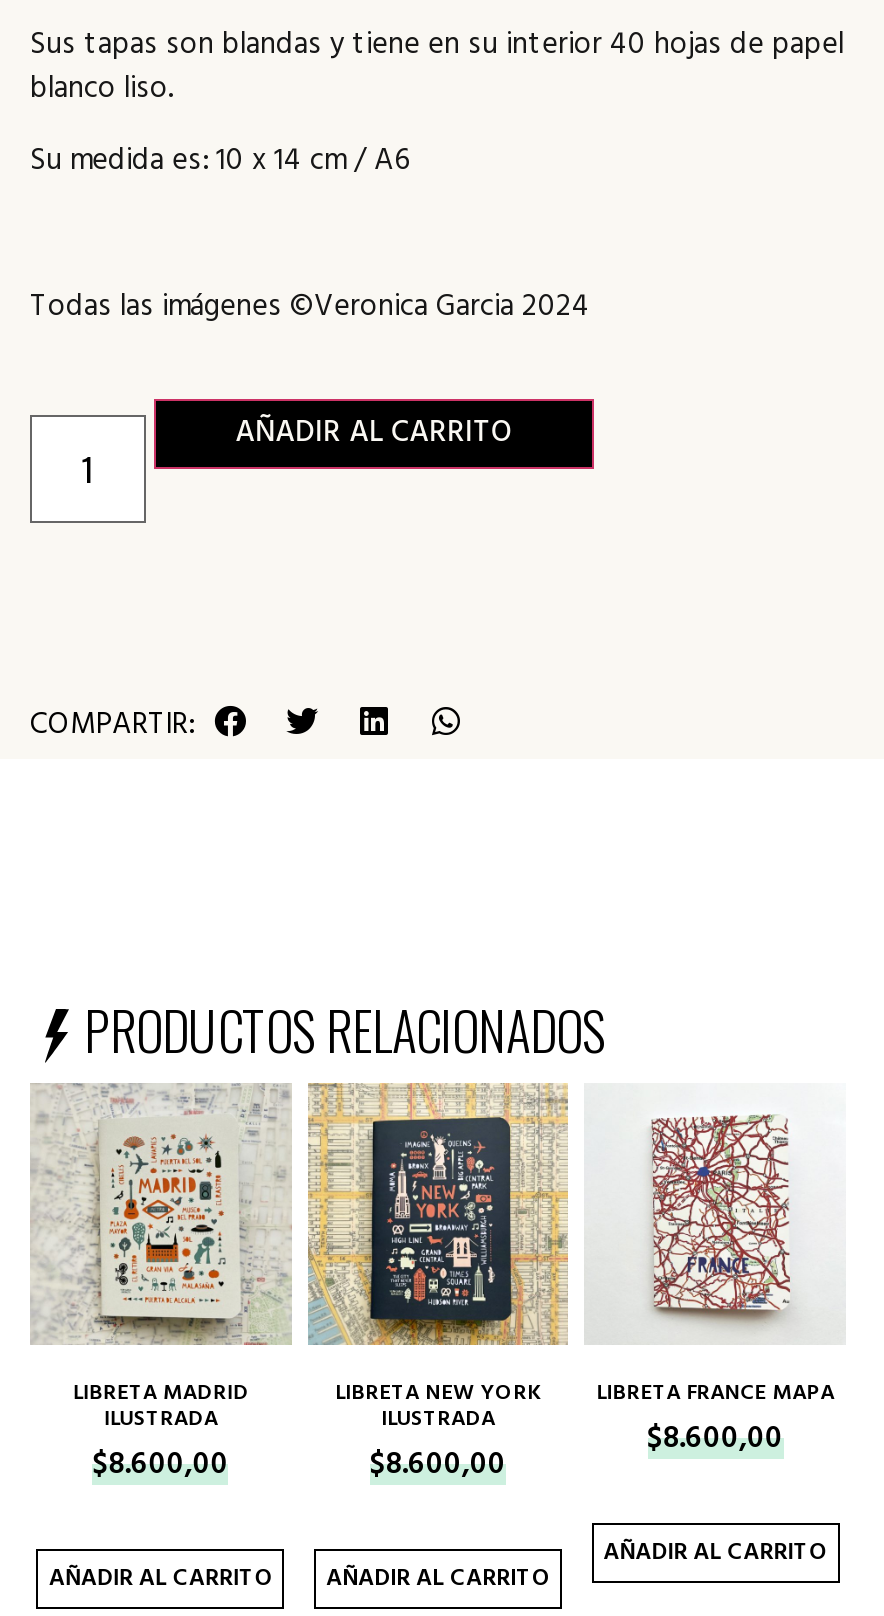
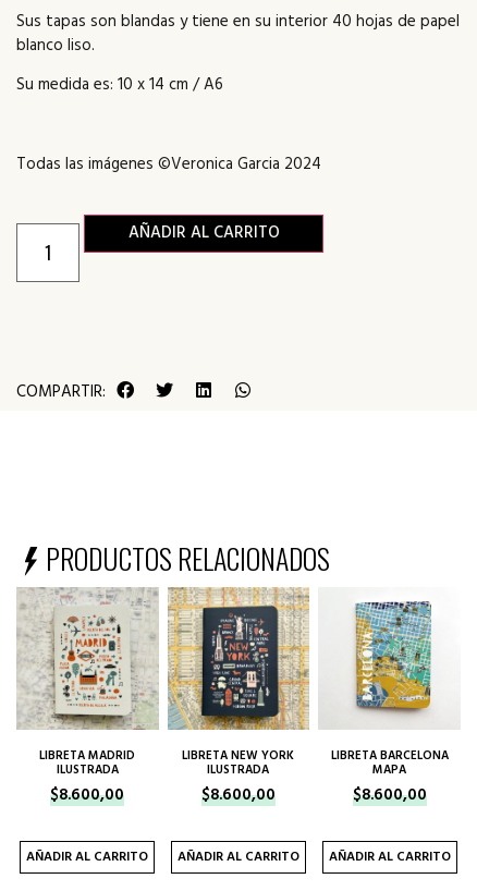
[596,1111,834,1407] [image] | LIBRETA FRANCE MAPA -> [331,601,448,778] [image] | LIBRETA BARCELONA | MAPA

